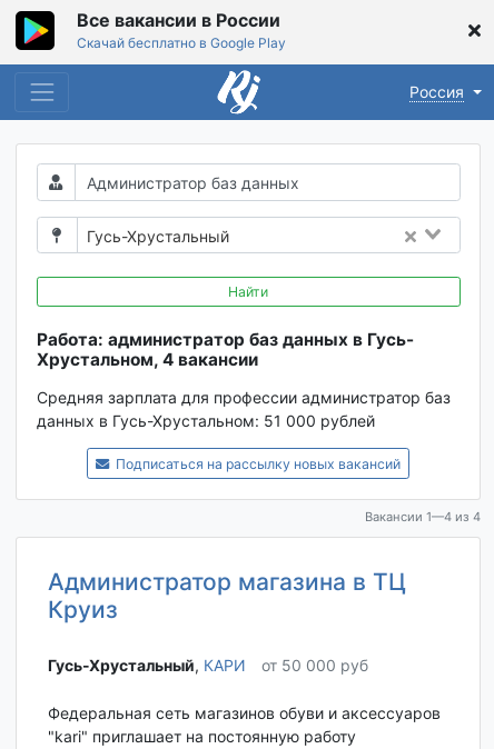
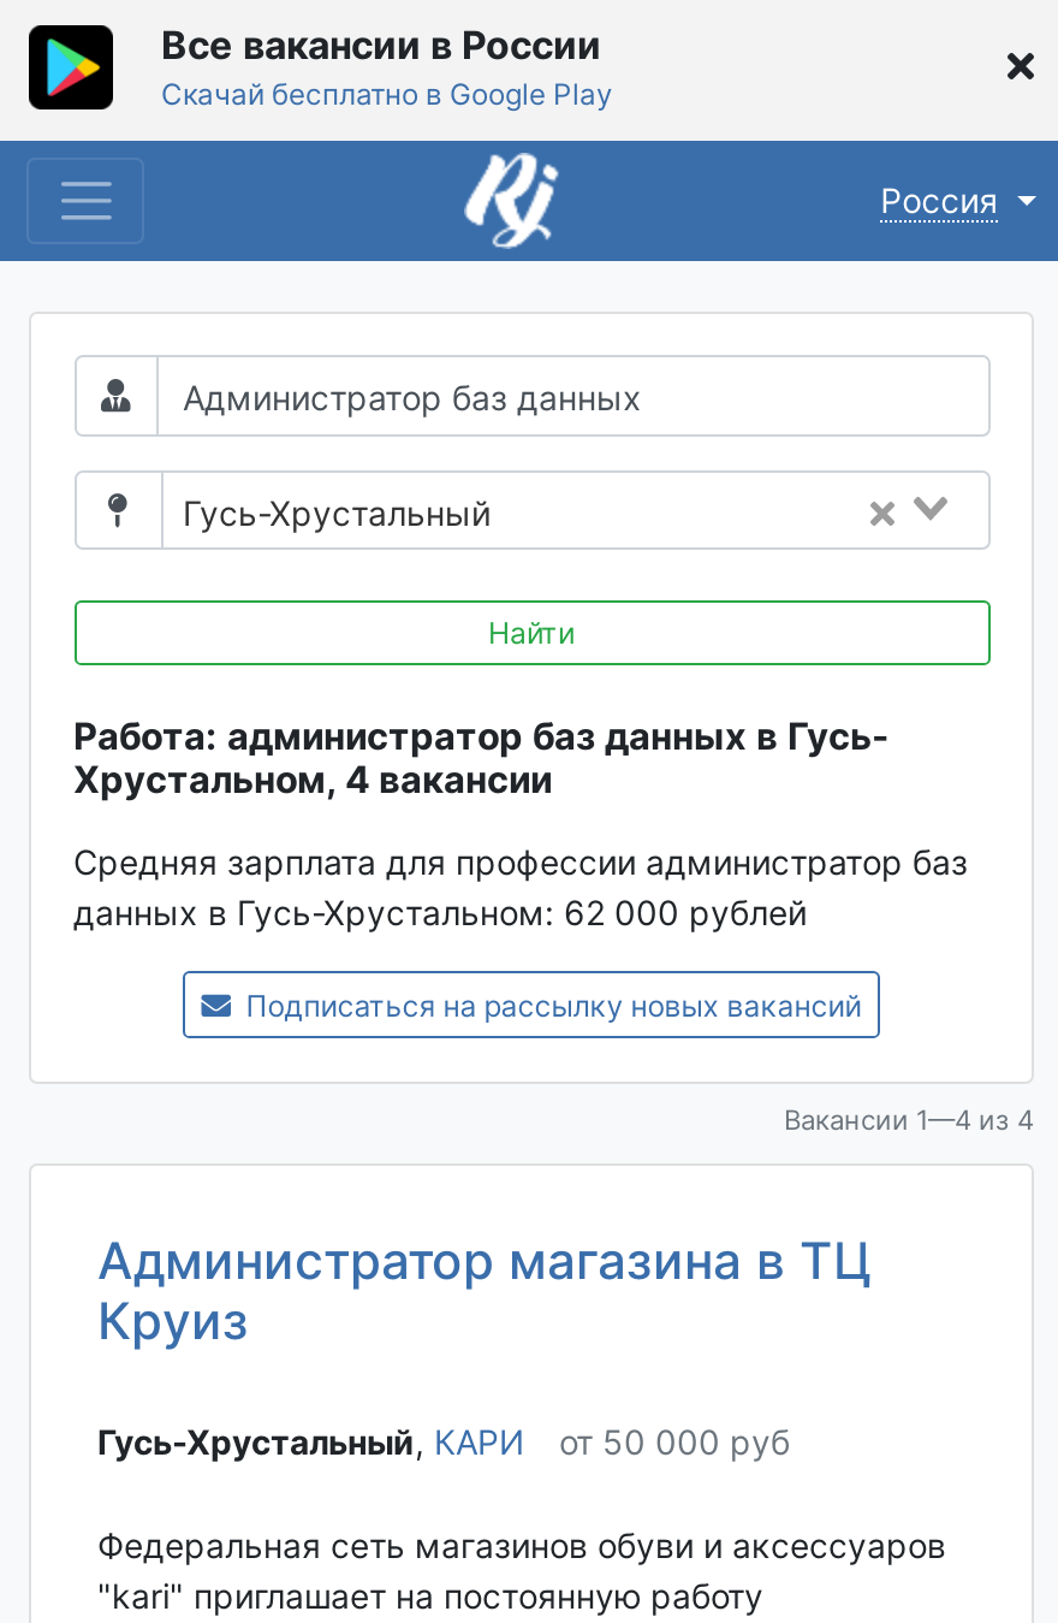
[36,412,374,431] данных в Гусь-Хрустальном: 51 000 рублей -> [73,892,807,933] данных в Гусь-Хрустальном: 62 000 рублей

